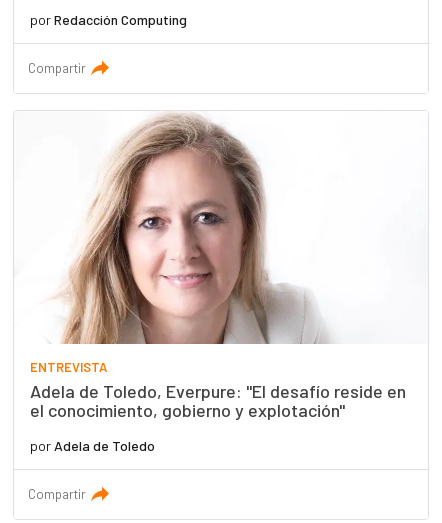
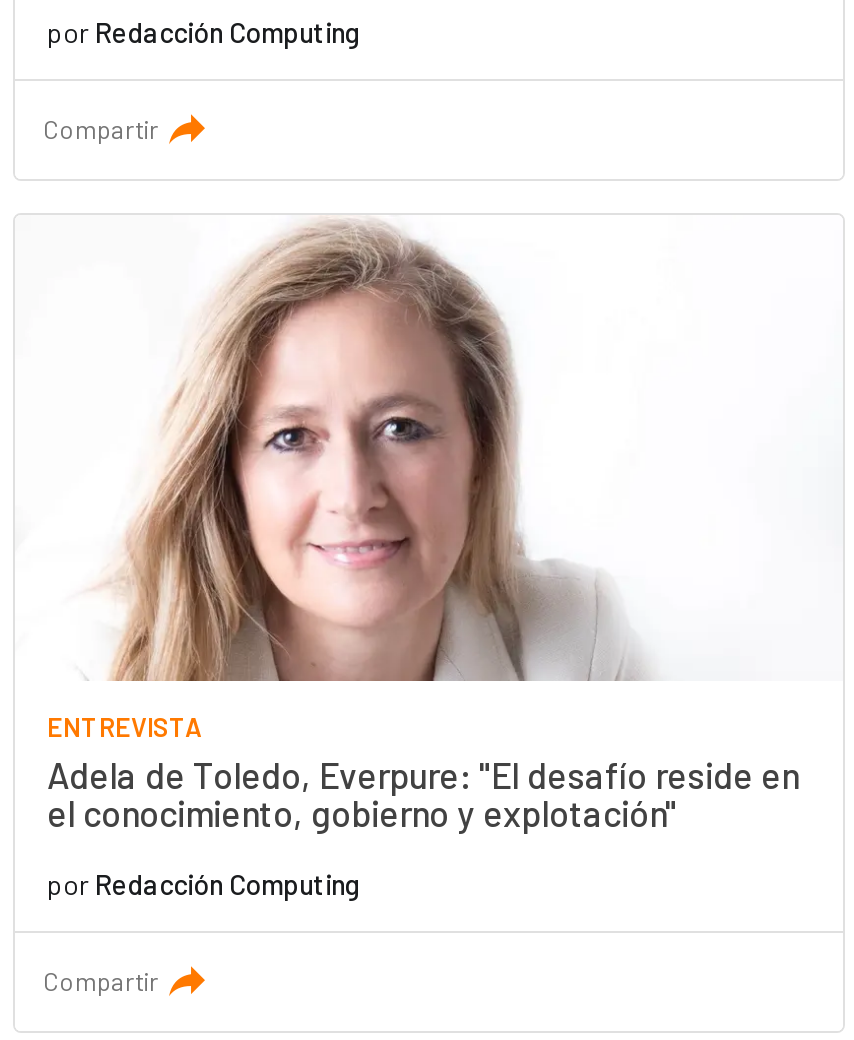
[30,437,155,454] por Adela de Toledo -> [47,866,361,900] por Redacción Computing

